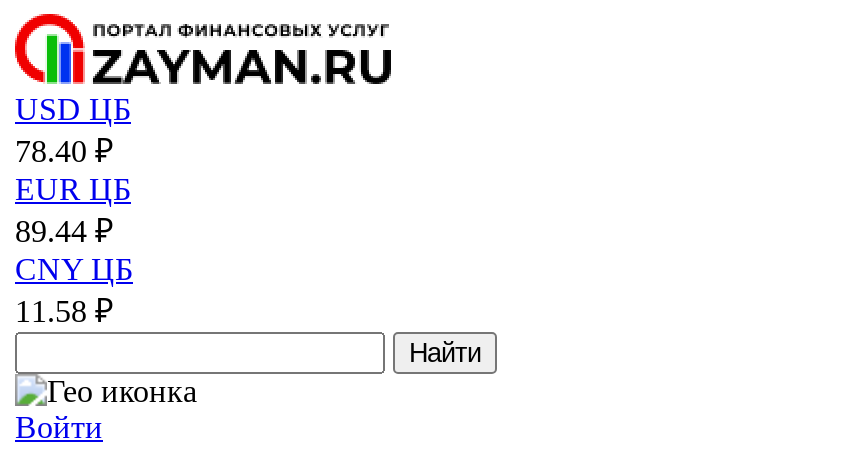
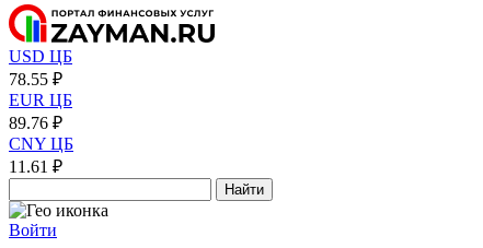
[15,133,113,167] 78.40 ₽ -> [9,69,62,88] 78.55 ₽
[15,213,113,247] 89.44 ₽ -> [9,113,62,132] 89.76 ₽
[15,293,113,327] 11.58 ₽ -> [9,157,62,175] 11.61 ₽

